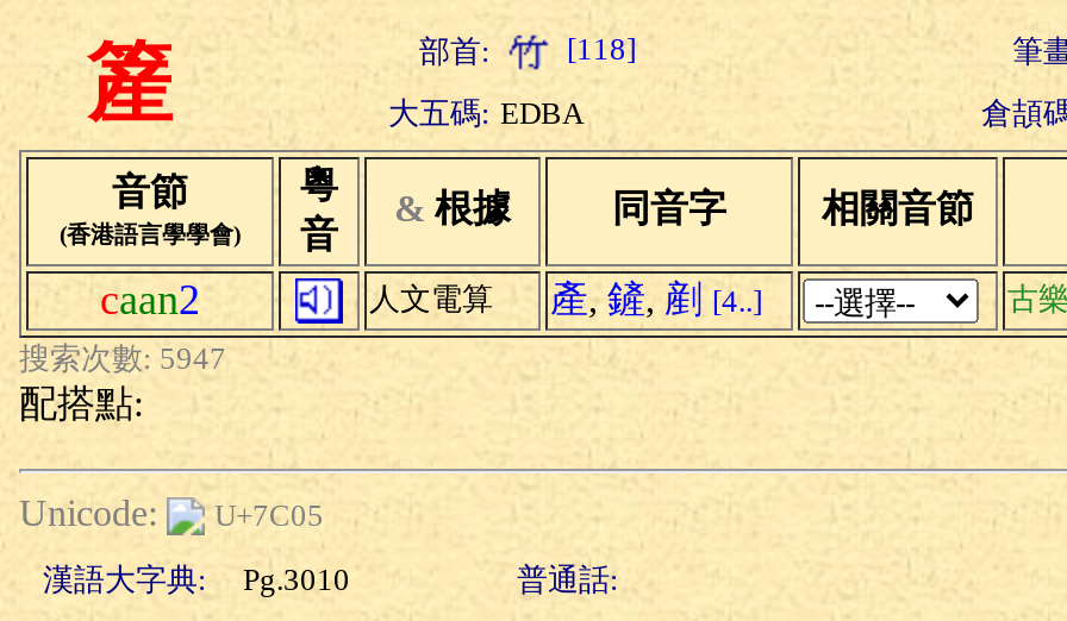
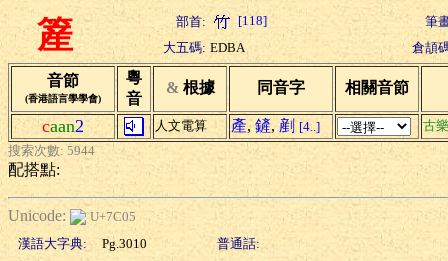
[19,340,226,376] 搜索次數: 5947 -> [8,143,95,158] 搜索次數: 5944

